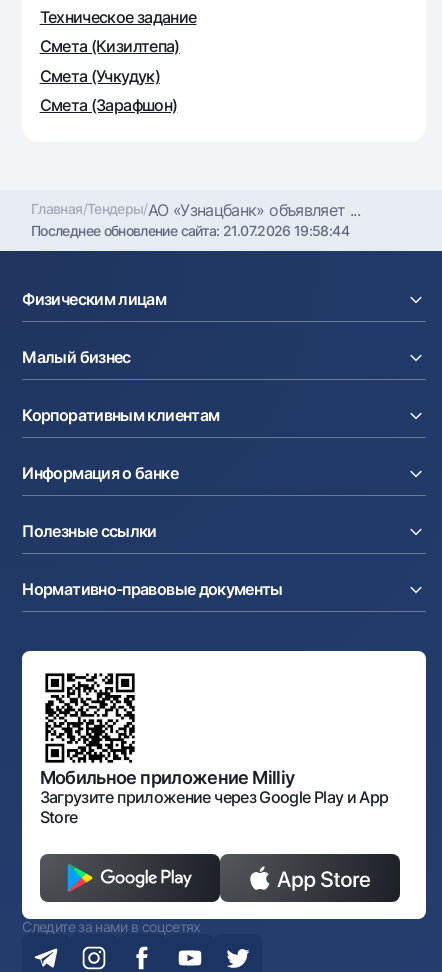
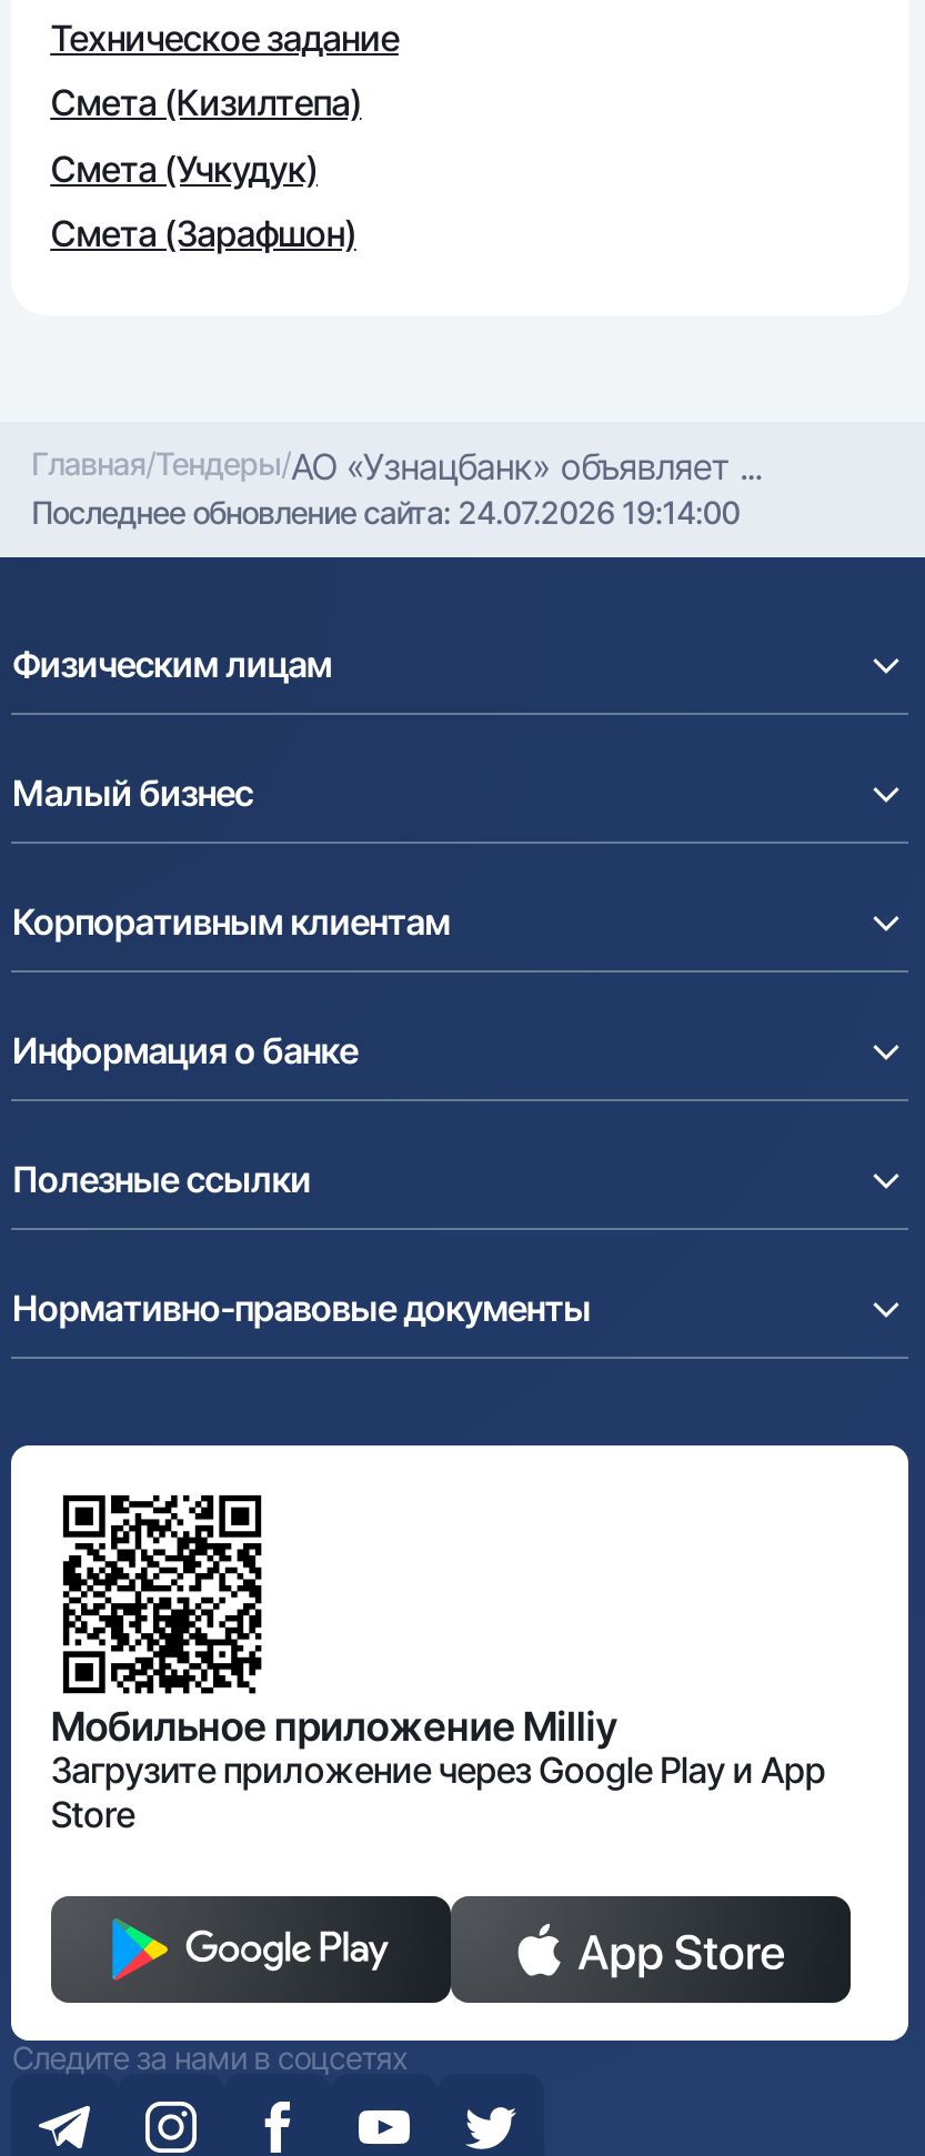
[31,222,349,239] Последнее обновление сайта: 21.07.2026 19:58:44 -> [31,493,739,531] Последнее обновление сайта: 24.07.2026 19:14:00

